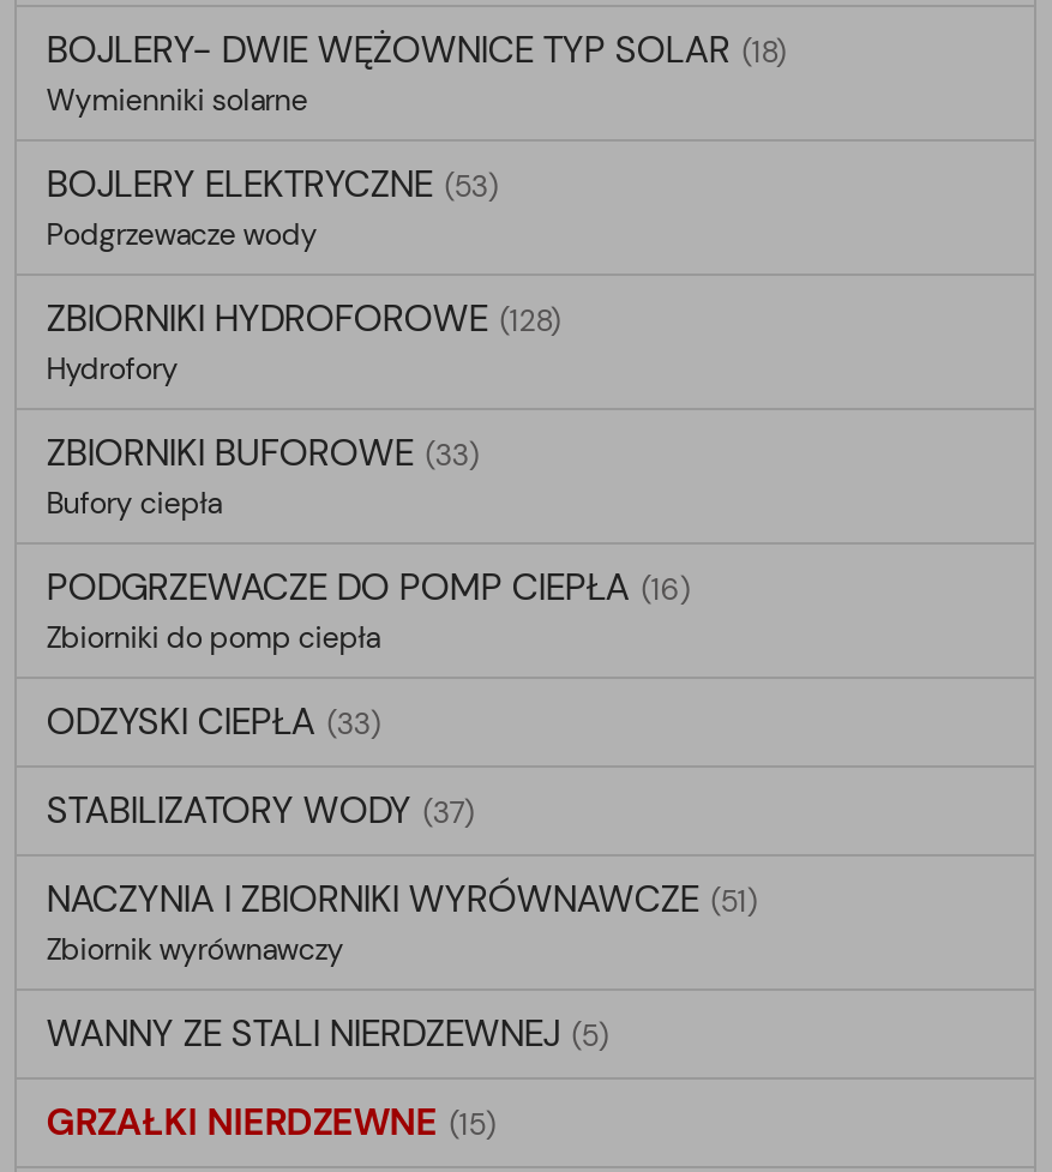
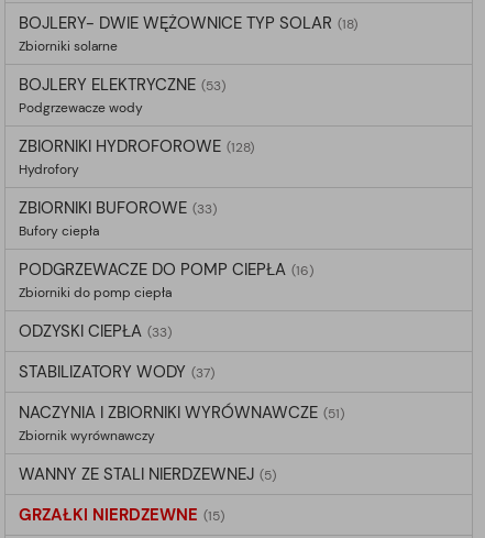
[46,82,308,120] Wymienniki solarne -> [19,37,118,55] Zbiorniki solarne

